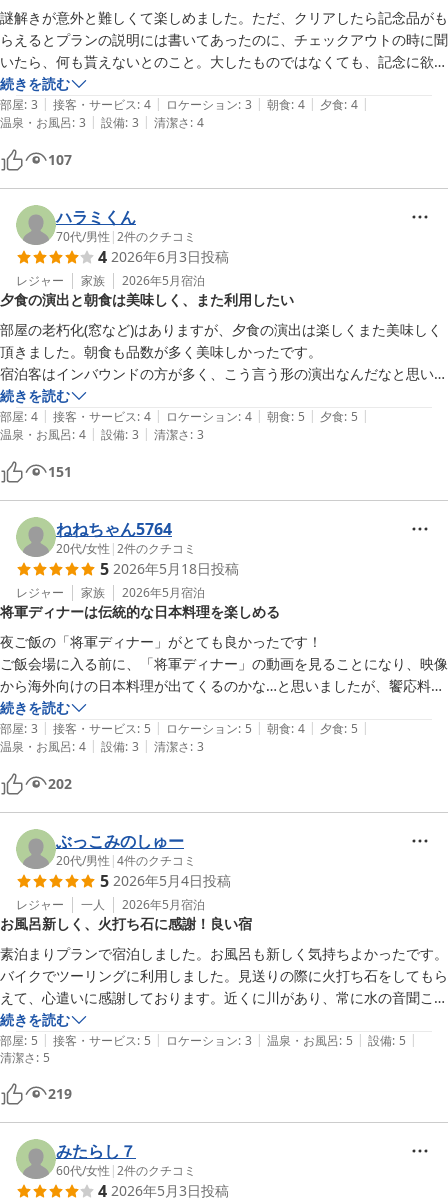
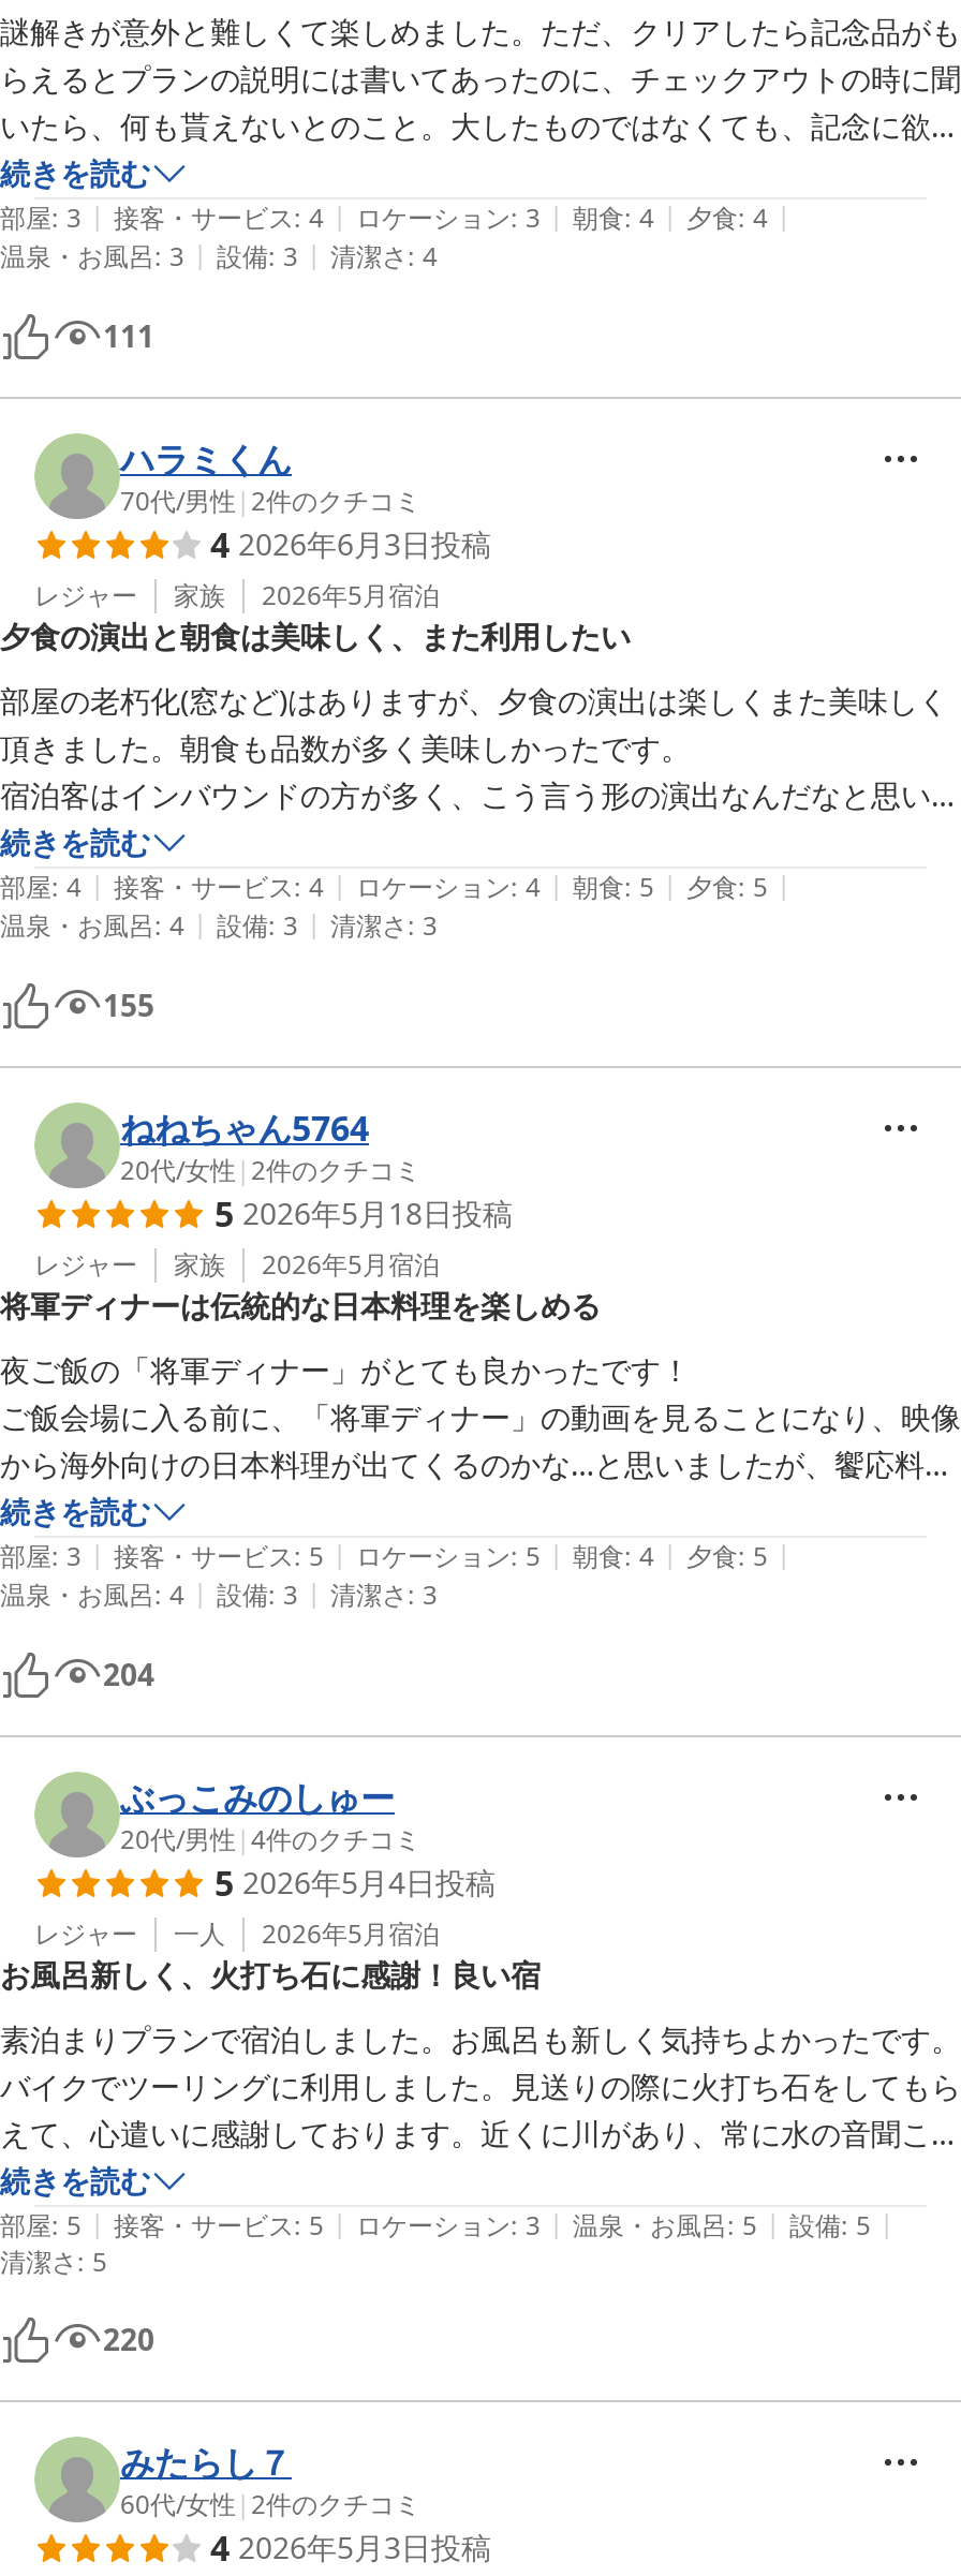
[48,150,72,169] 107 -> [103,315,154,356] 111
[48,462,72,481] 151 -> [103,984,154,1025] 155
[48,774,72,793] 202 -> [103,1654,154,1694] 204
[48,1084,72,1103] 219 -> [103,2319,154,2359] 220

